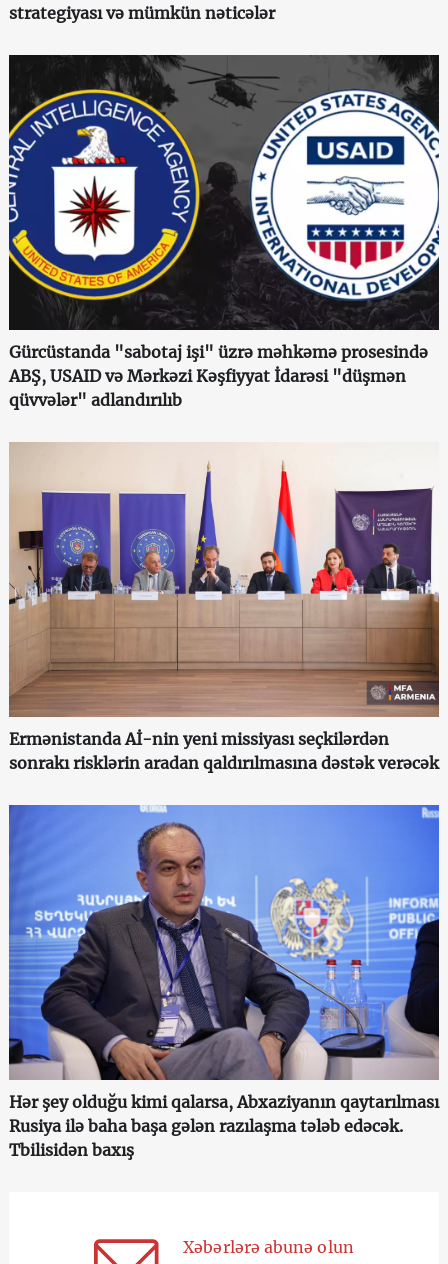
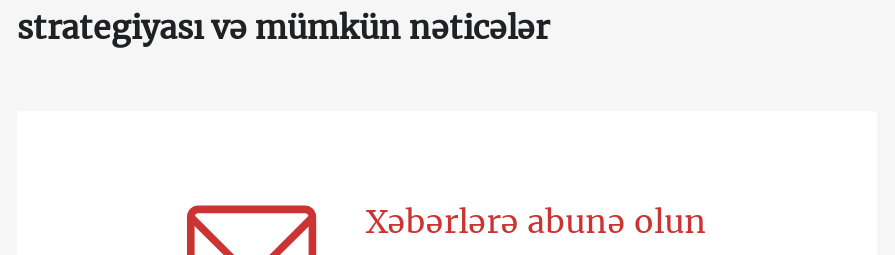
[8,54,440,410] [image] | Gürcüstanda "sabotaj işi" üzrə məhkəmə prosesində | ABŞ, USAID və Mərkəzi Kəşfiyyat İdarəsi "düşmən | qüvvələr" adlandırılıb -> none
[8,442,440,773] [image] | Ermənistanda Aİ-nin yeni missiyası seçkilərdən | sonrakı risklərin aradan qaldırılmasına dəstək verəcək -> none
[8,804,440,1160] [image] | Hər şey olduğu kimi qalarsa, Abxaziyanın qaytarılması | Rusiya ilə baha başa gələn razılaşma tələb edəcək. | Tbilisidən baxış -> none

